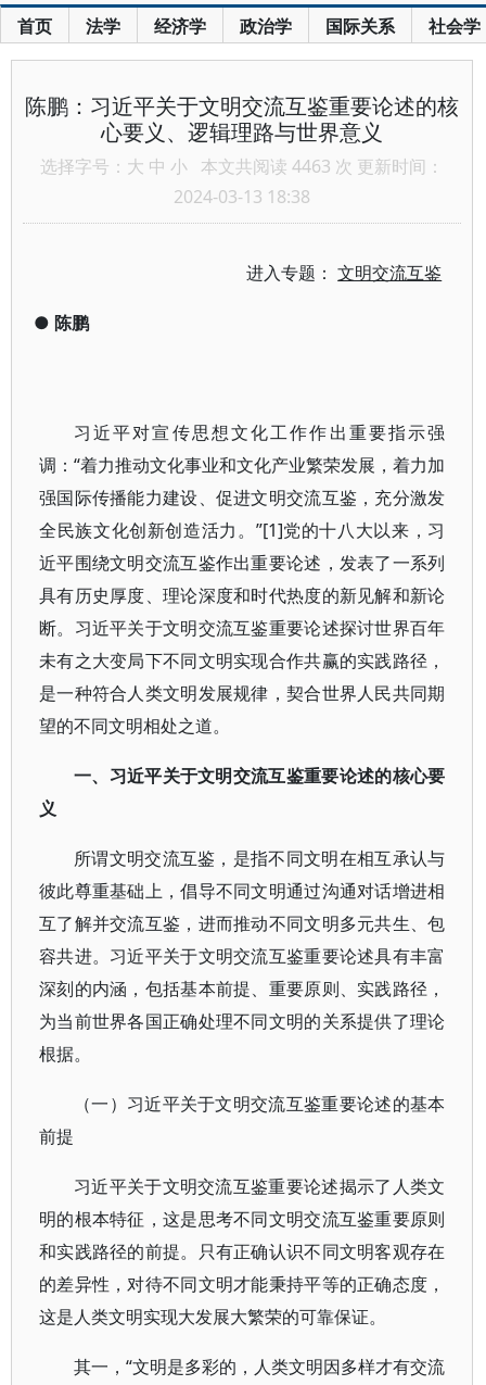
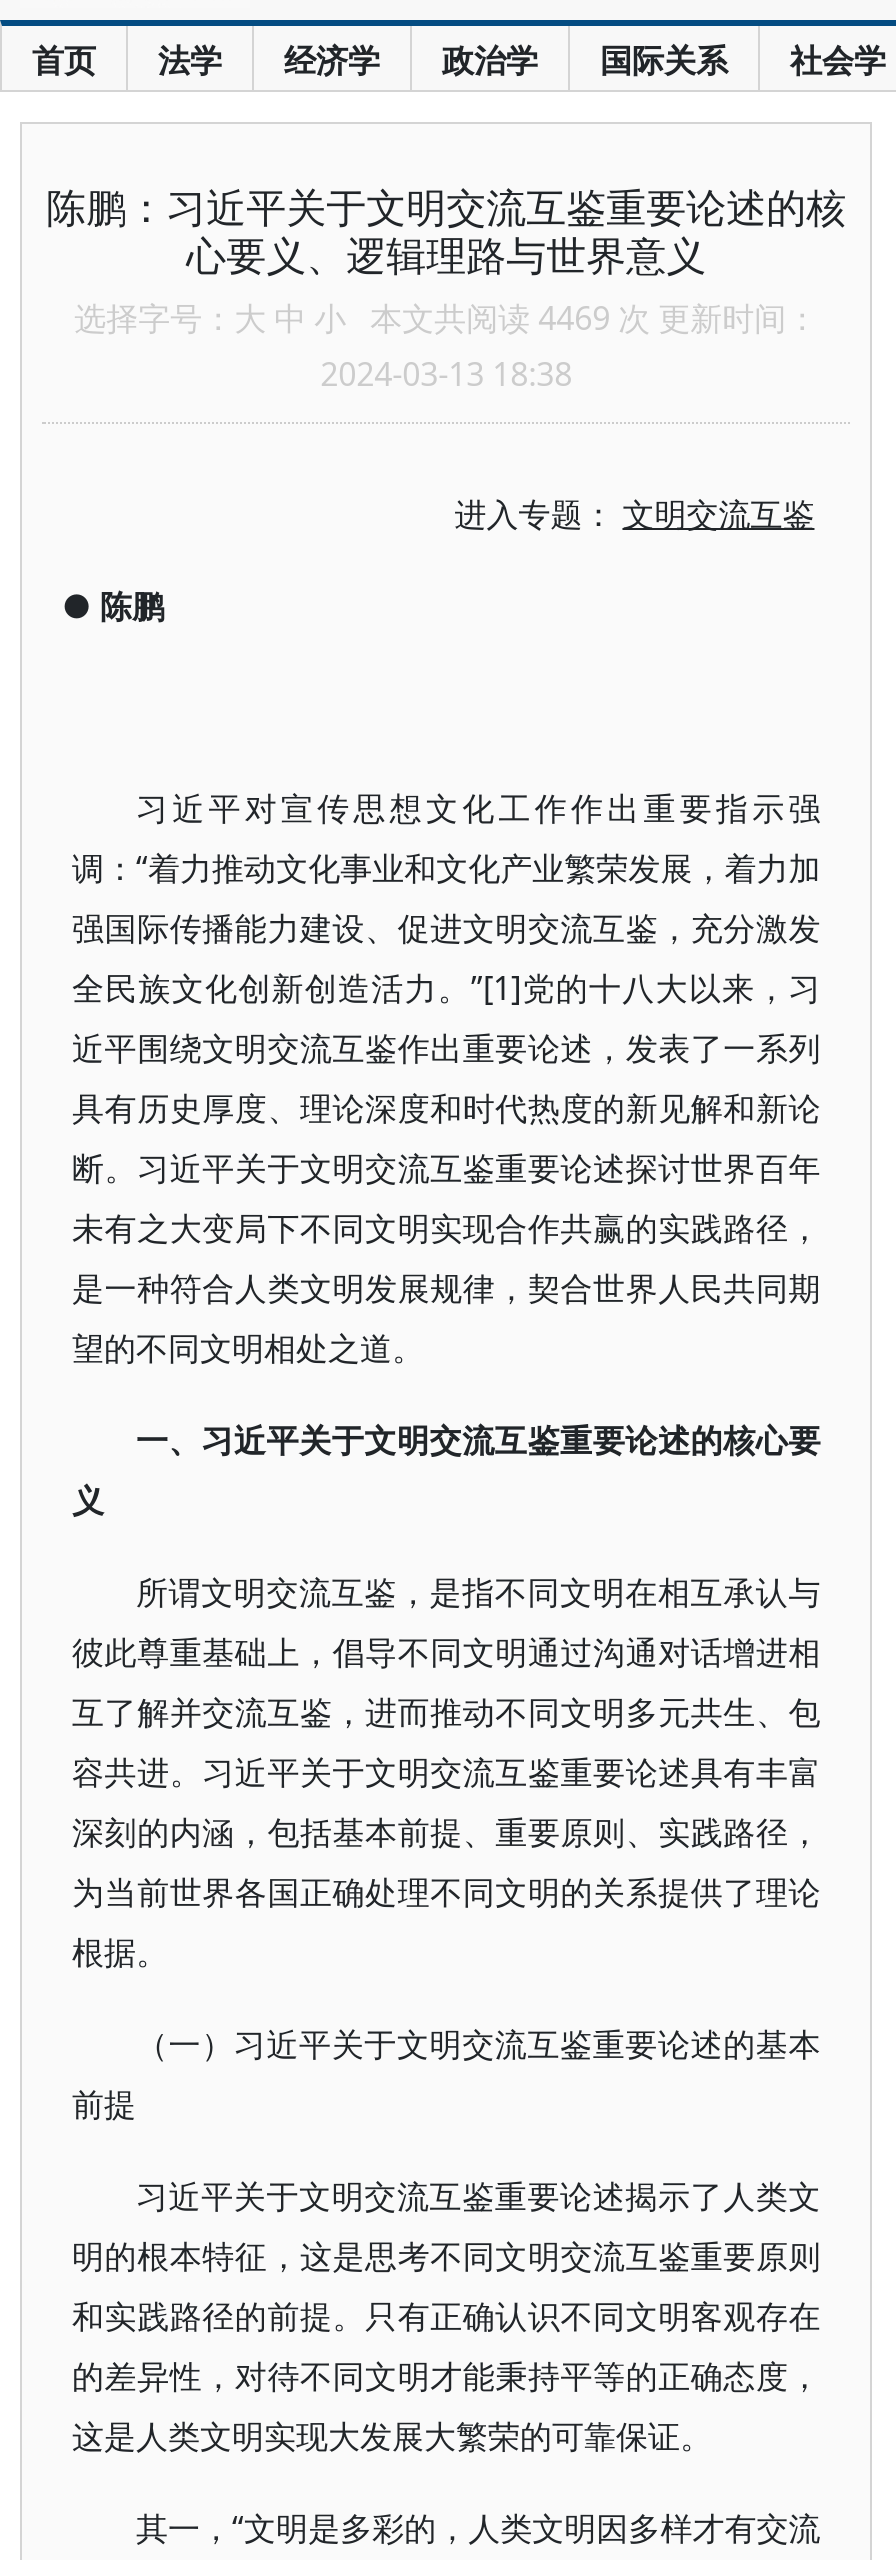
[40,154,444,178] 选择字号：大 中 小本文共阅读 4463 次 更新时间： -> [74,296,818,340] 选择字号：大 中 小本文共阅读 4469 次 更新时间：

